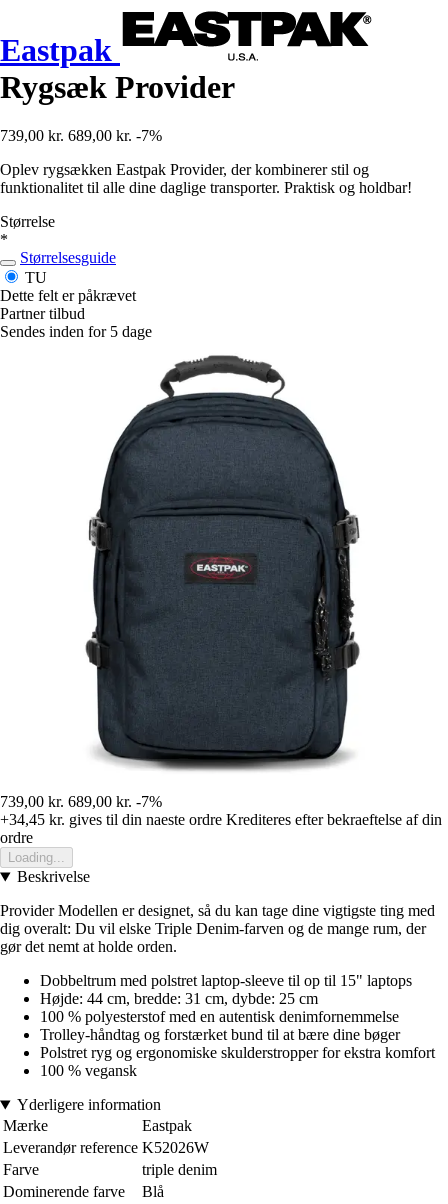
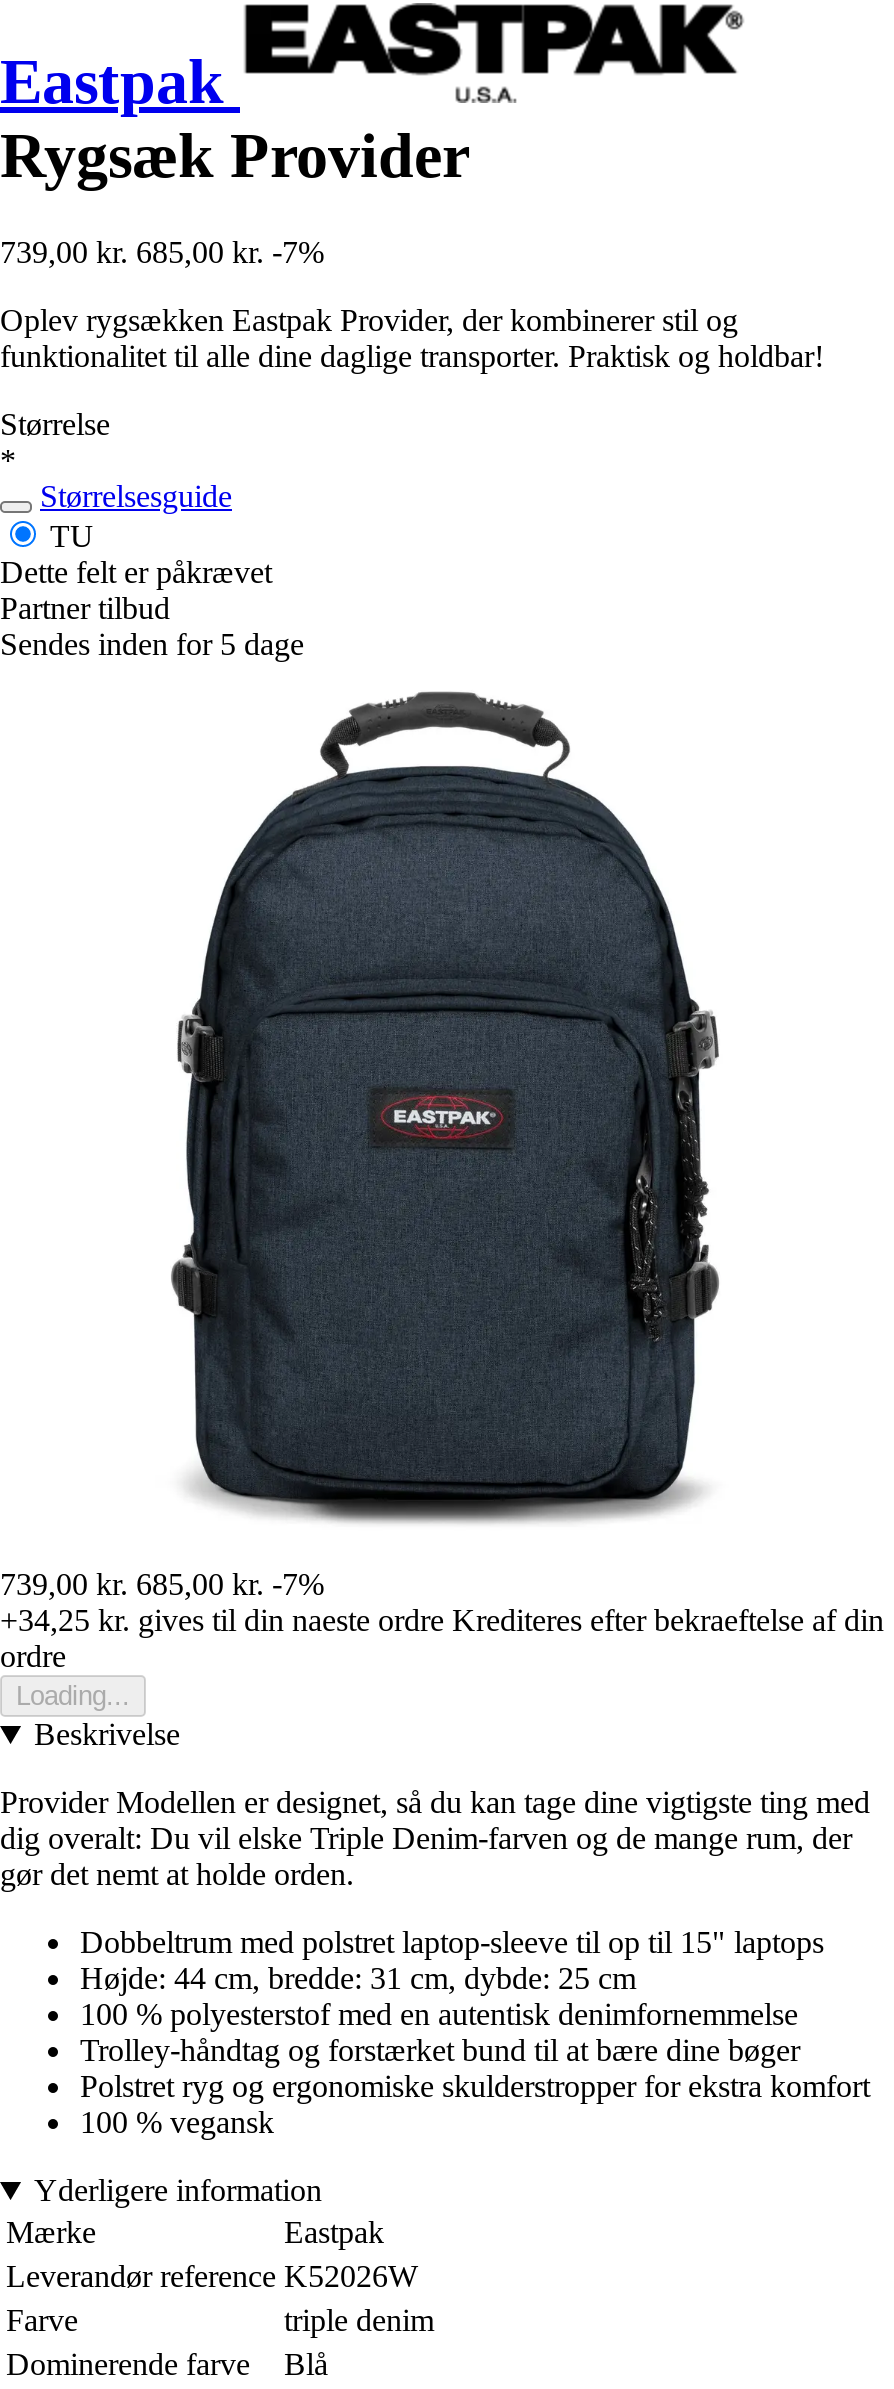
[0,127,162,144] 739,00 kr. 689,00 kr. -7% -> [0,236,324,270] 739,00 kr. 685,00 kr. -7%
[0,793,162,810] 739,00 kr. 689,00 kr. -7% -> [0,1568,324,1602] 739,00 kr. 685,00 kr. -7%
[0,811,442,828] +34,45 kr. gives til din naeste ordre Krediteres efter bekraeftelse af din -> [0,1604,884,1638] +34,25 kr. gives til din naeste ordre Krediteres efter bekraeftelse af din

